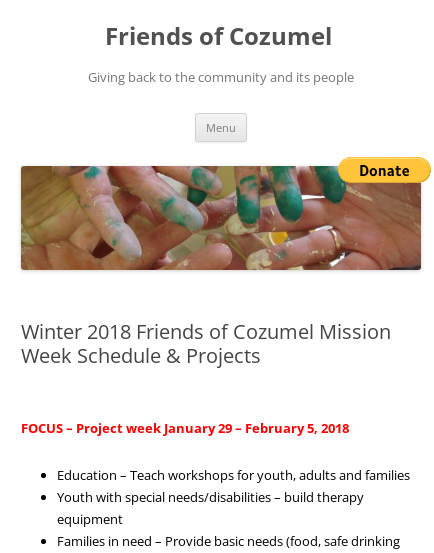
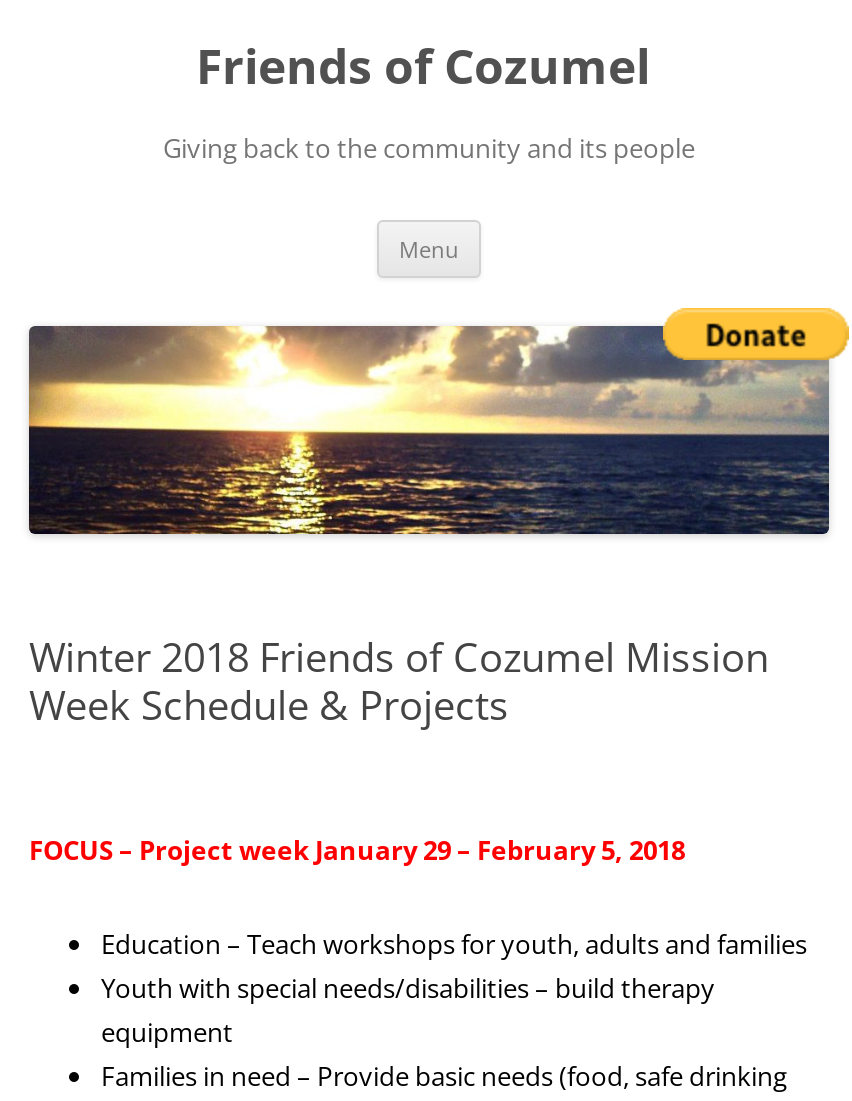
[20,165,422,271] [image] -> [27,324,831,536] [image]

